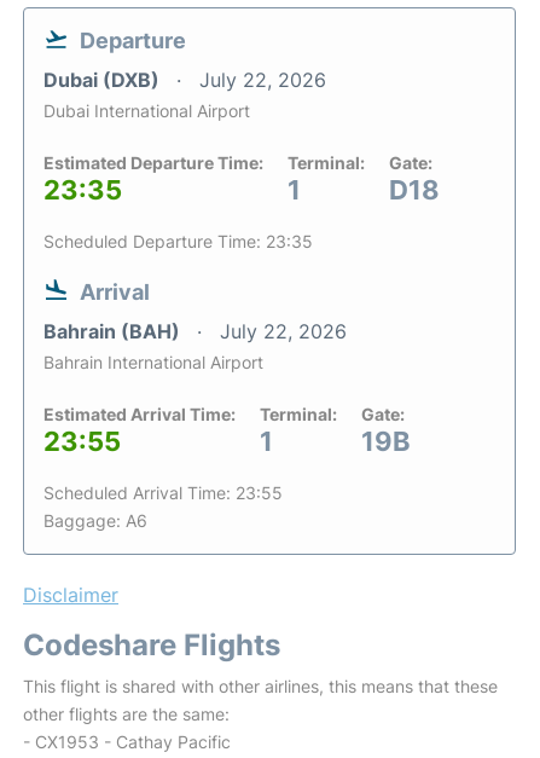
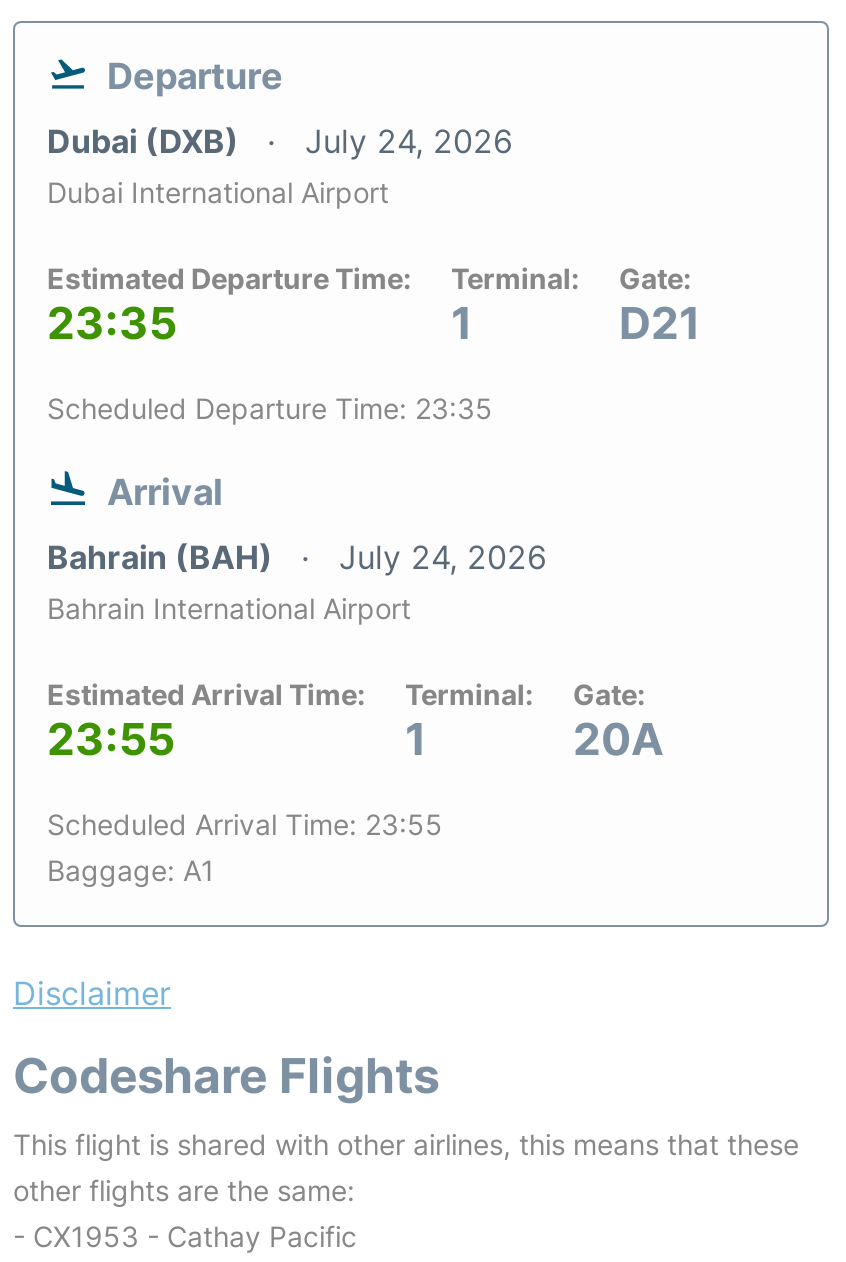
[43,68,326,92] Dubai (DXB) July 22, 2026 -> [47,121,513,161] Dubai (DXB) July 24, 2026
[389,174,440,206] D18 -> [619,297,701,349] D21
[43,319,347,343] Bahrain (BAH) July 22, 2026 -> [47,537,547,577] Bahrain (BAH) July 24, 2026
[361,426,411,457] 19B -> [573,713,663,765] 20A
[43,510,147,531] Baggage: A6 -> [47,853,215,887] Baggage: A1

